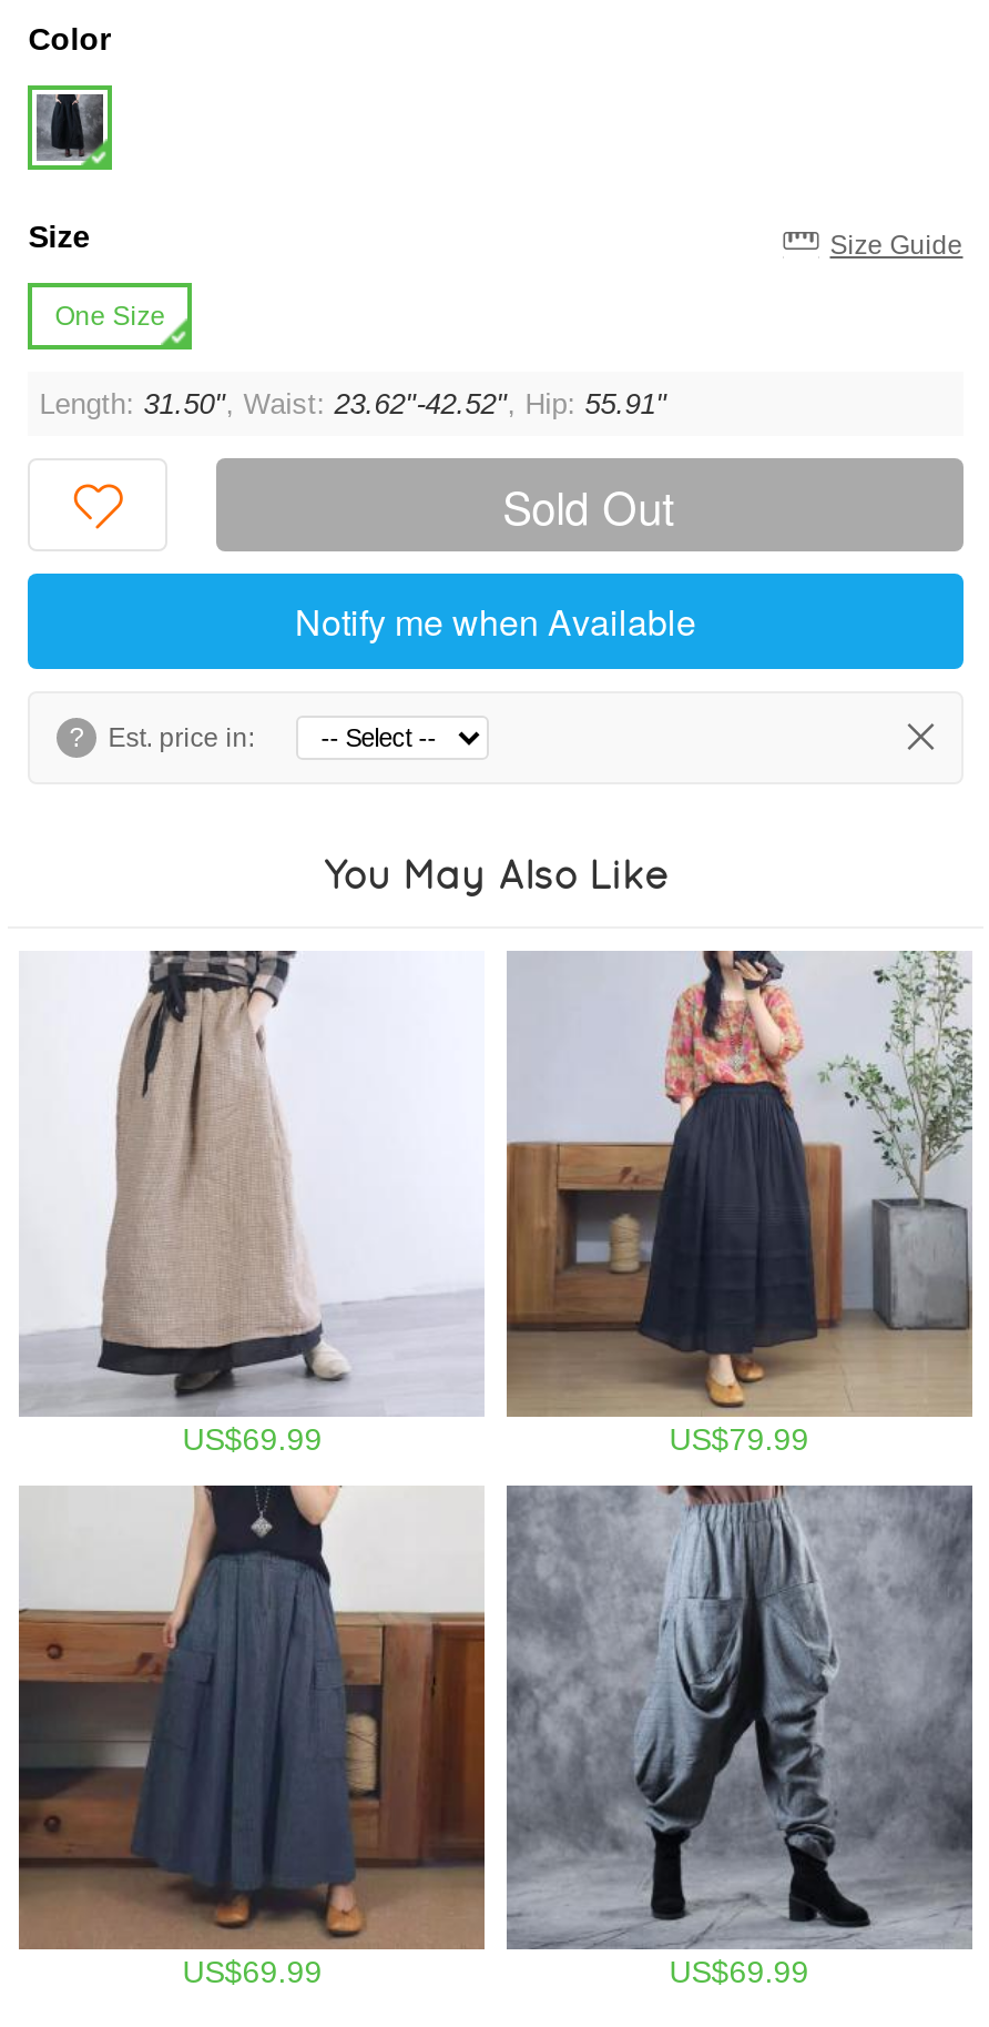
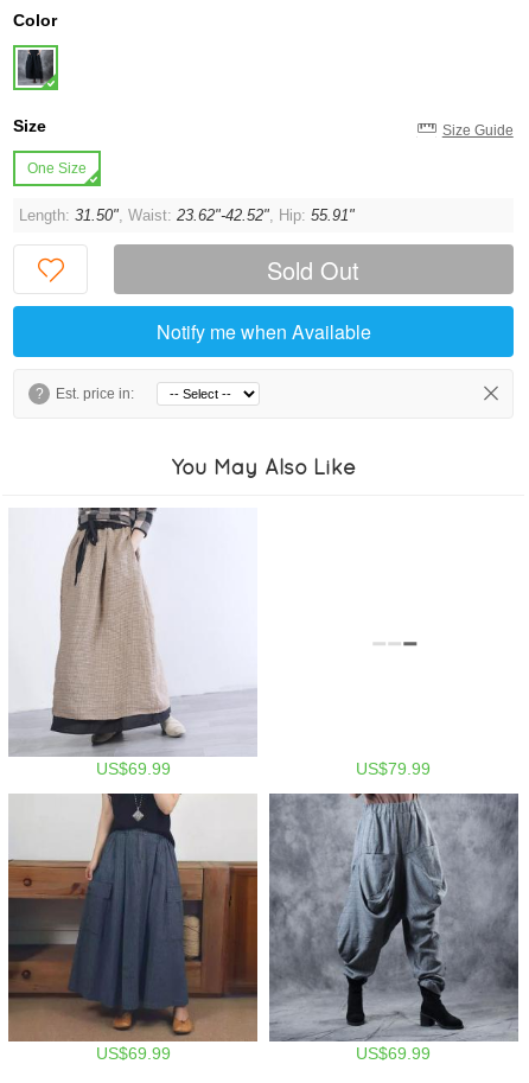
[504,949,975,1419] [image] -> none

